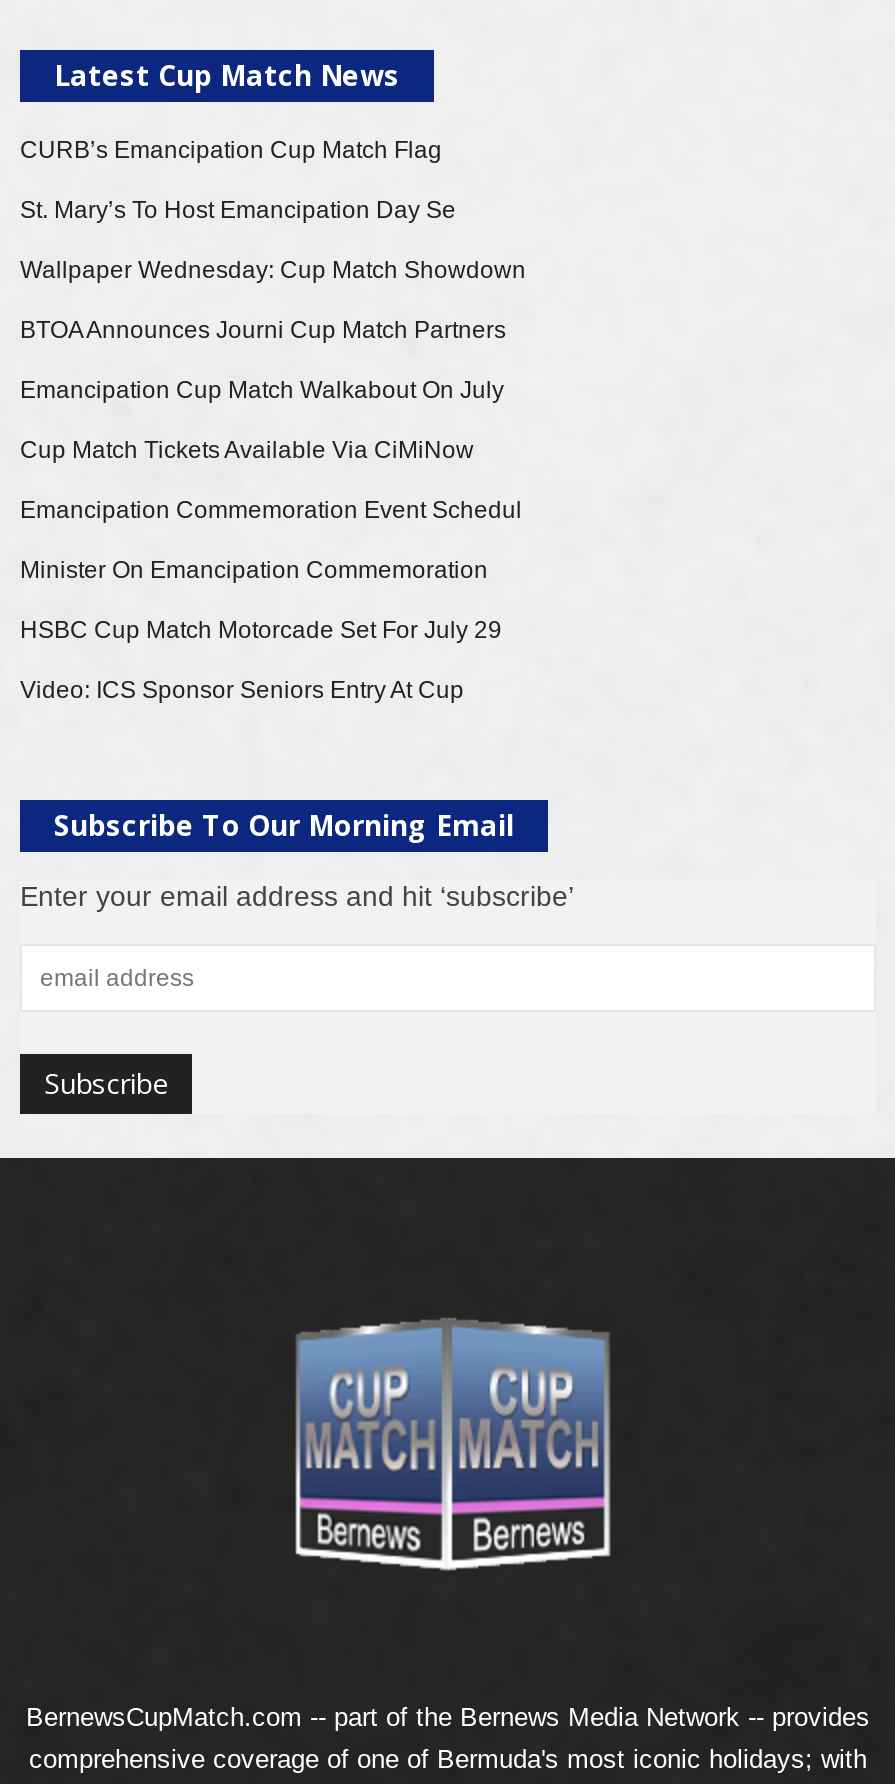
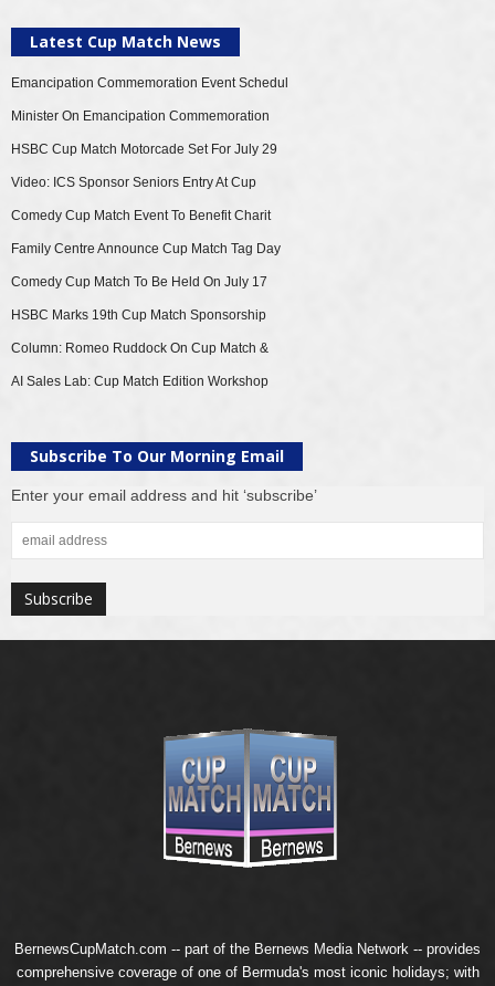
[20,137,526,465] CURB’s Emancipation Cup Match Flag | St. Mary’s To Host Emancipation Day Se | Wallpaper Wednesday: Cup Match Showdown | BTOA Announces Journi Cup Match Partners | Emancipation Cup Match Walkabout On July | Cup Match Tickets Available Via CiMiNow -> none
moved [20,497,522,705] -> [11,76,288,191]: Emancipation Commemoration Event Schedul | Minister On Emancipation Commemoration | HSBC Cup Match Motorcade Set For July 29 | Video: ICS Sponsor Seniors Entry At Cup
none -> [11,208,281,390] Comedy Cup Match Event To Benefit Charit | Family Centre Announce Cup Match Tag Day | Comedy Cup Match To Be Held On July 17 | HSBC Marks 19th Cup Match Sponsorship | Column: Romeo Ruddock On Cup Match & | AI Sales Lab: Cup Match Edition Workshop

